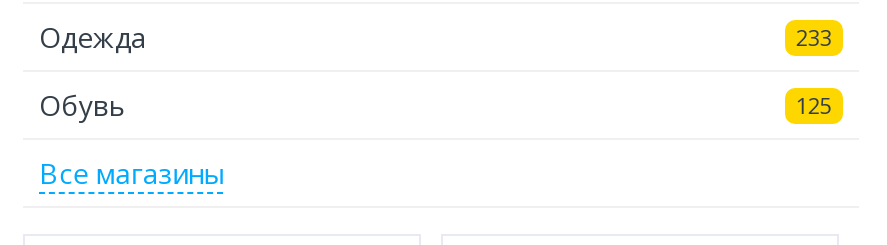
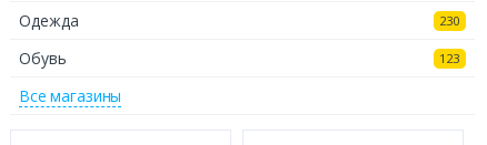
[796,23,832,53] 233 -> [440,13,460,29] 230
[796,91,832,121] 125 -> [440,50,460,67] 123

